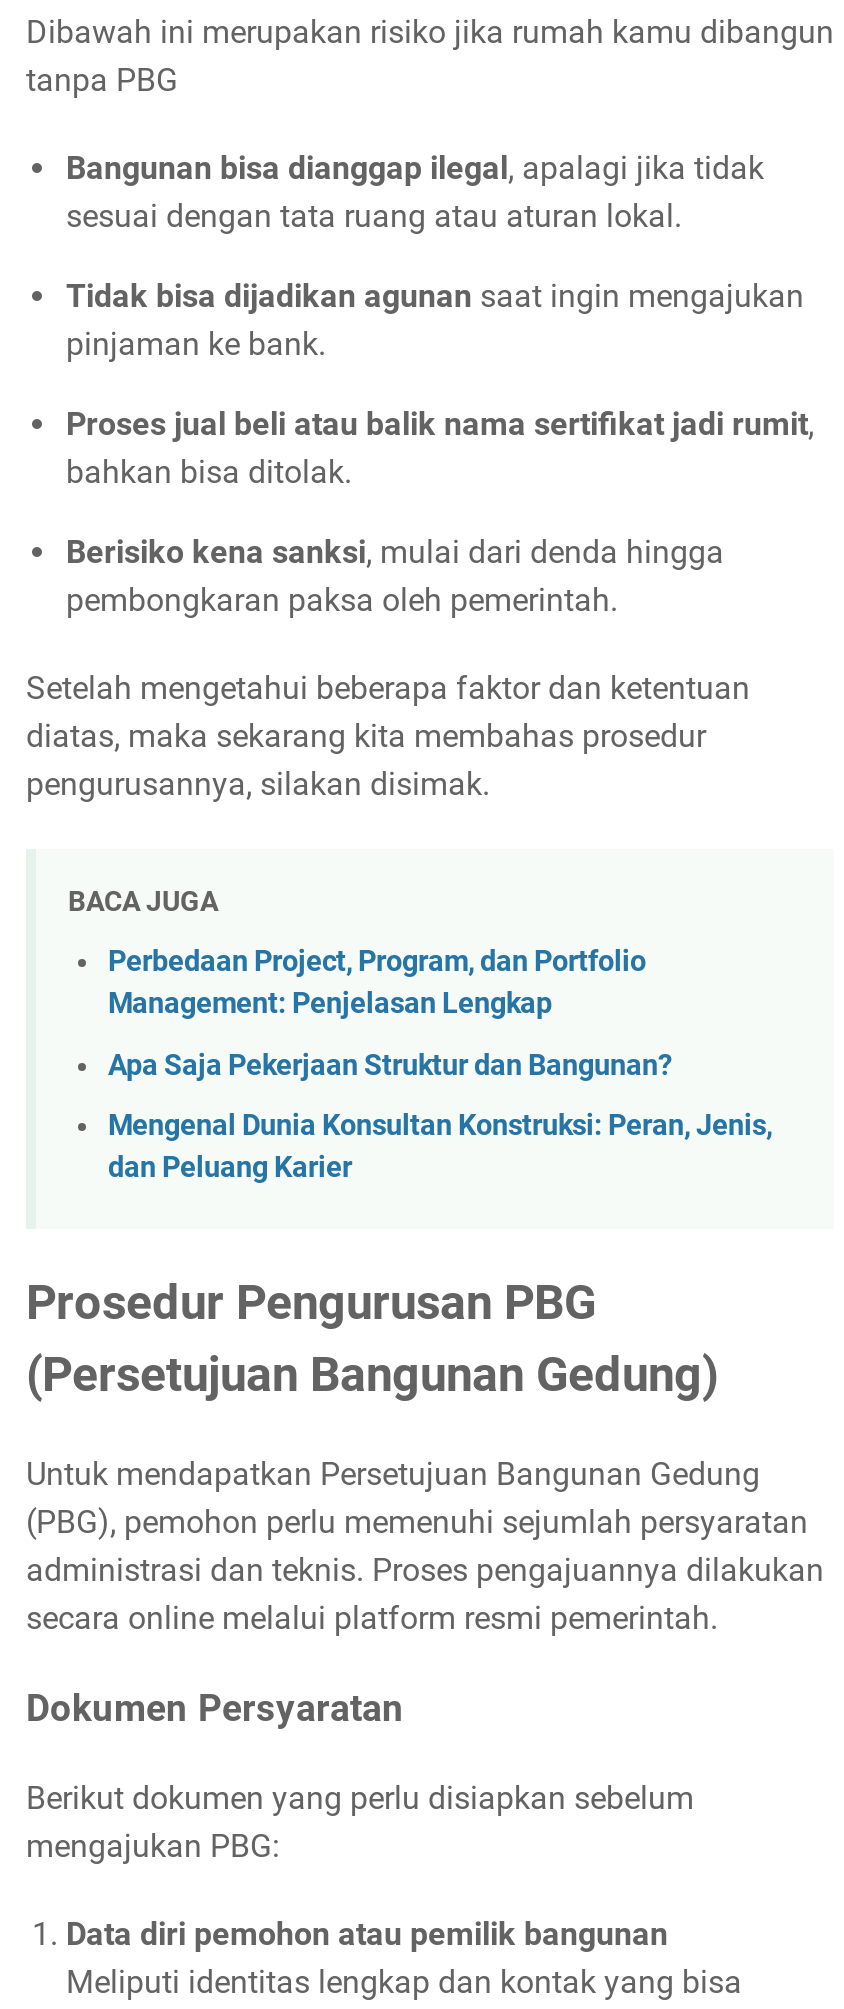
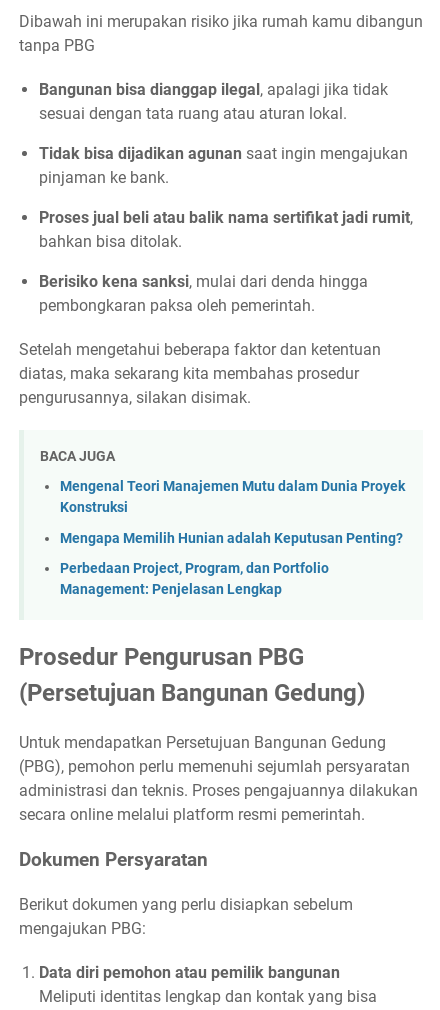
none -> [60,478,405,547] Mengenal Teori Manajemen Mutu dalam Dunia Proyek | Konstruksi | Mengapa Memilih Hunian adalah Keputusan Penting?
moved [108,945,646,1021] -> [60,560,329,598]: Perbedaan Project, Program, dan Portfolio | Management: Penjelasan Lengkap
[108,1049,772,1186] Apa Saja Pekerjaan Struktur dan Bangunan? | Mengenal Dunia Konsultan Konstruksi: Peran, Jenis, | dan Peluang Karier -> none

